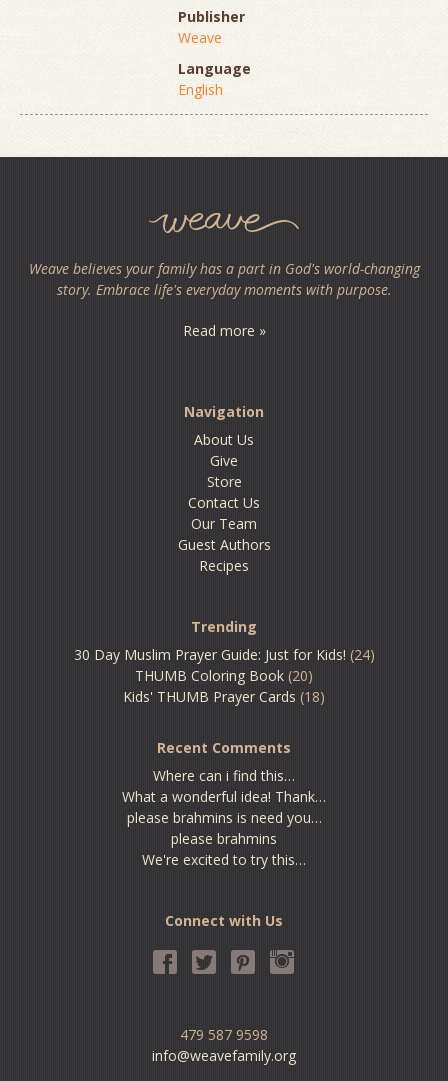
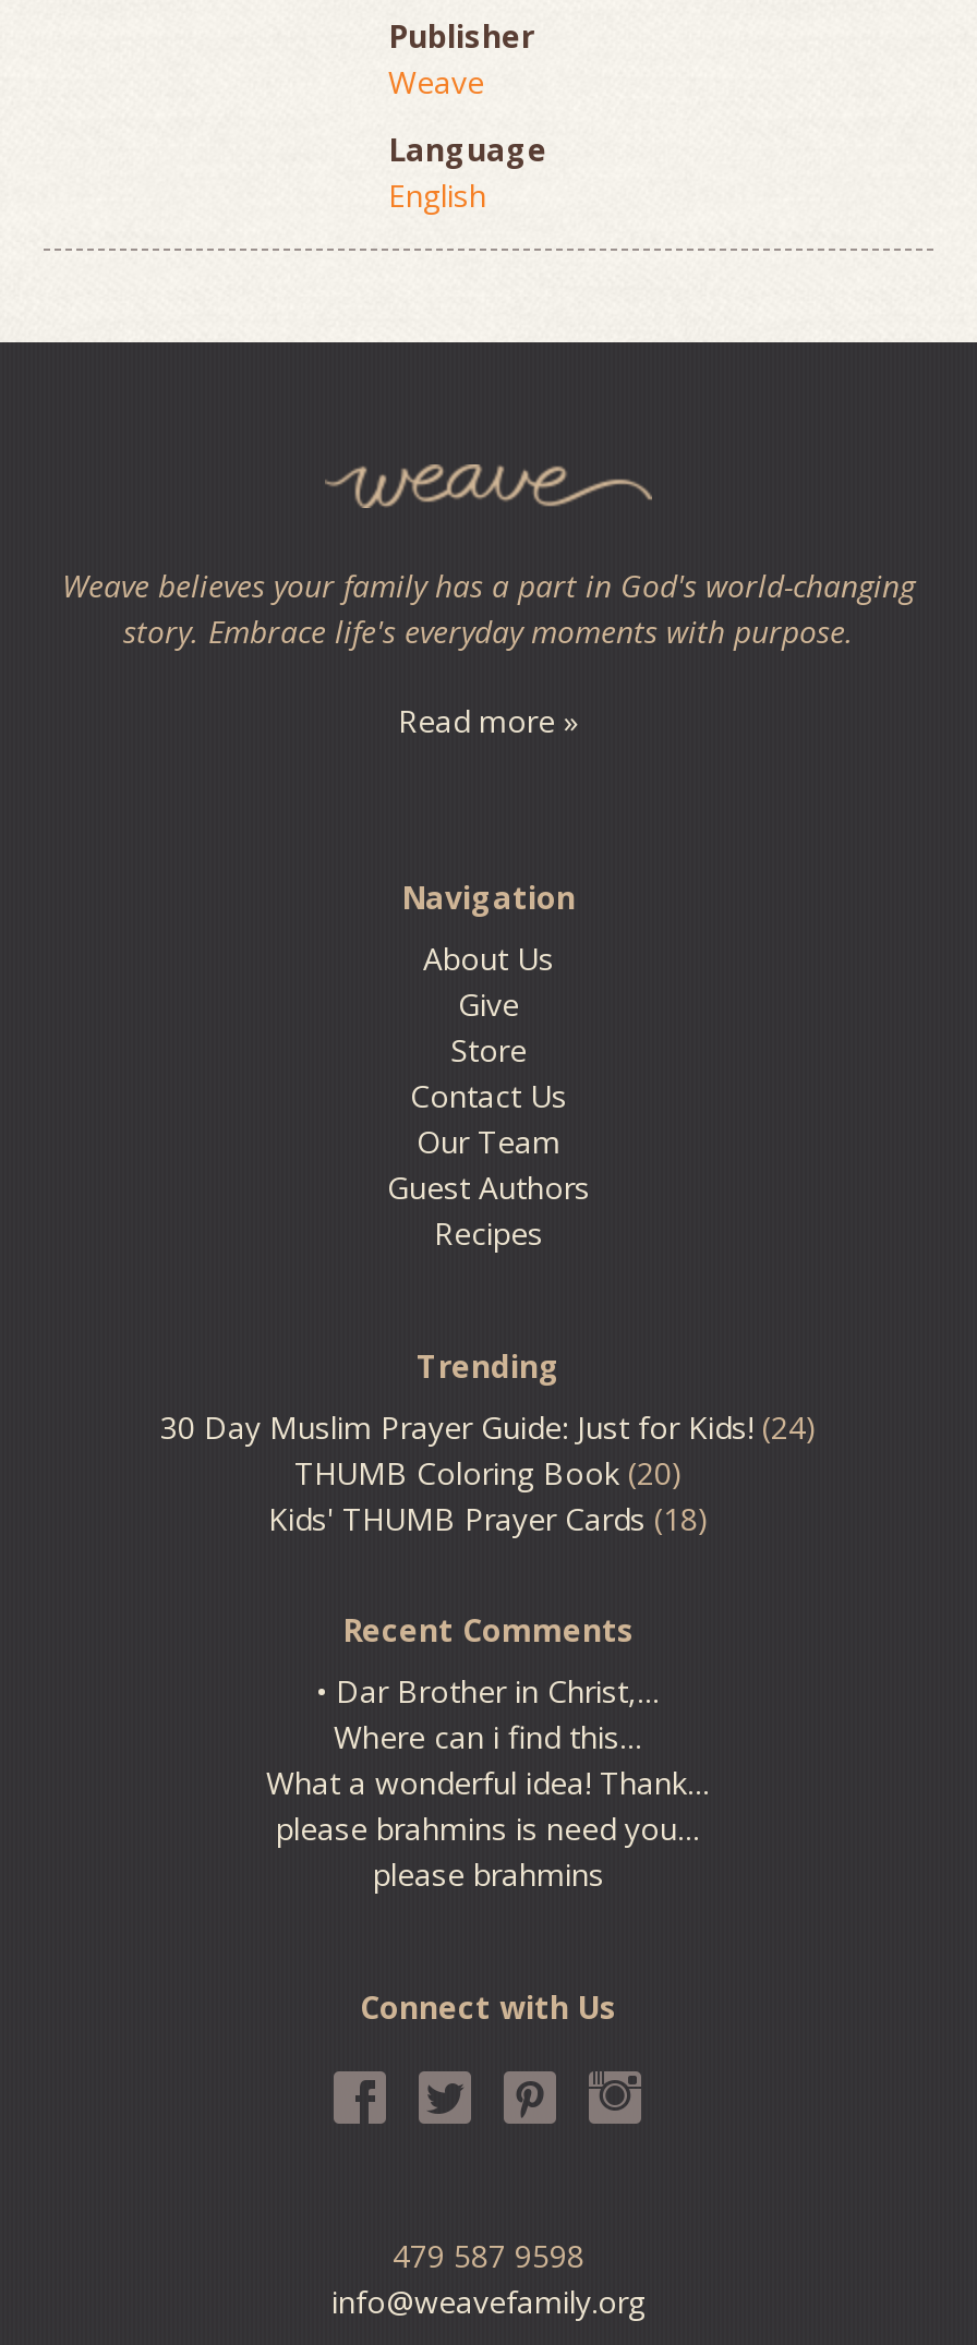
none -> [316,1670,661,1712] • Dar Brother in Christ,…
moved [122,766,326,848] -> [266,1716,711,1895]: Where can i find this… | What a wonderful idea! Thank… | please brahmins is need you… | please brahmins
[142,850,306,869] We're excited to try this… -> none

